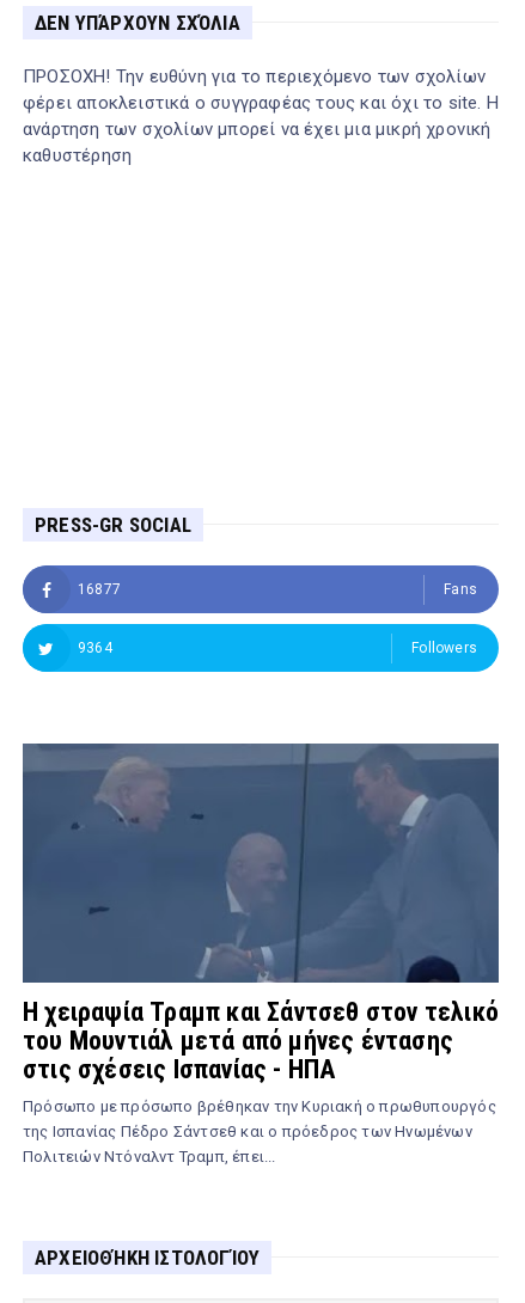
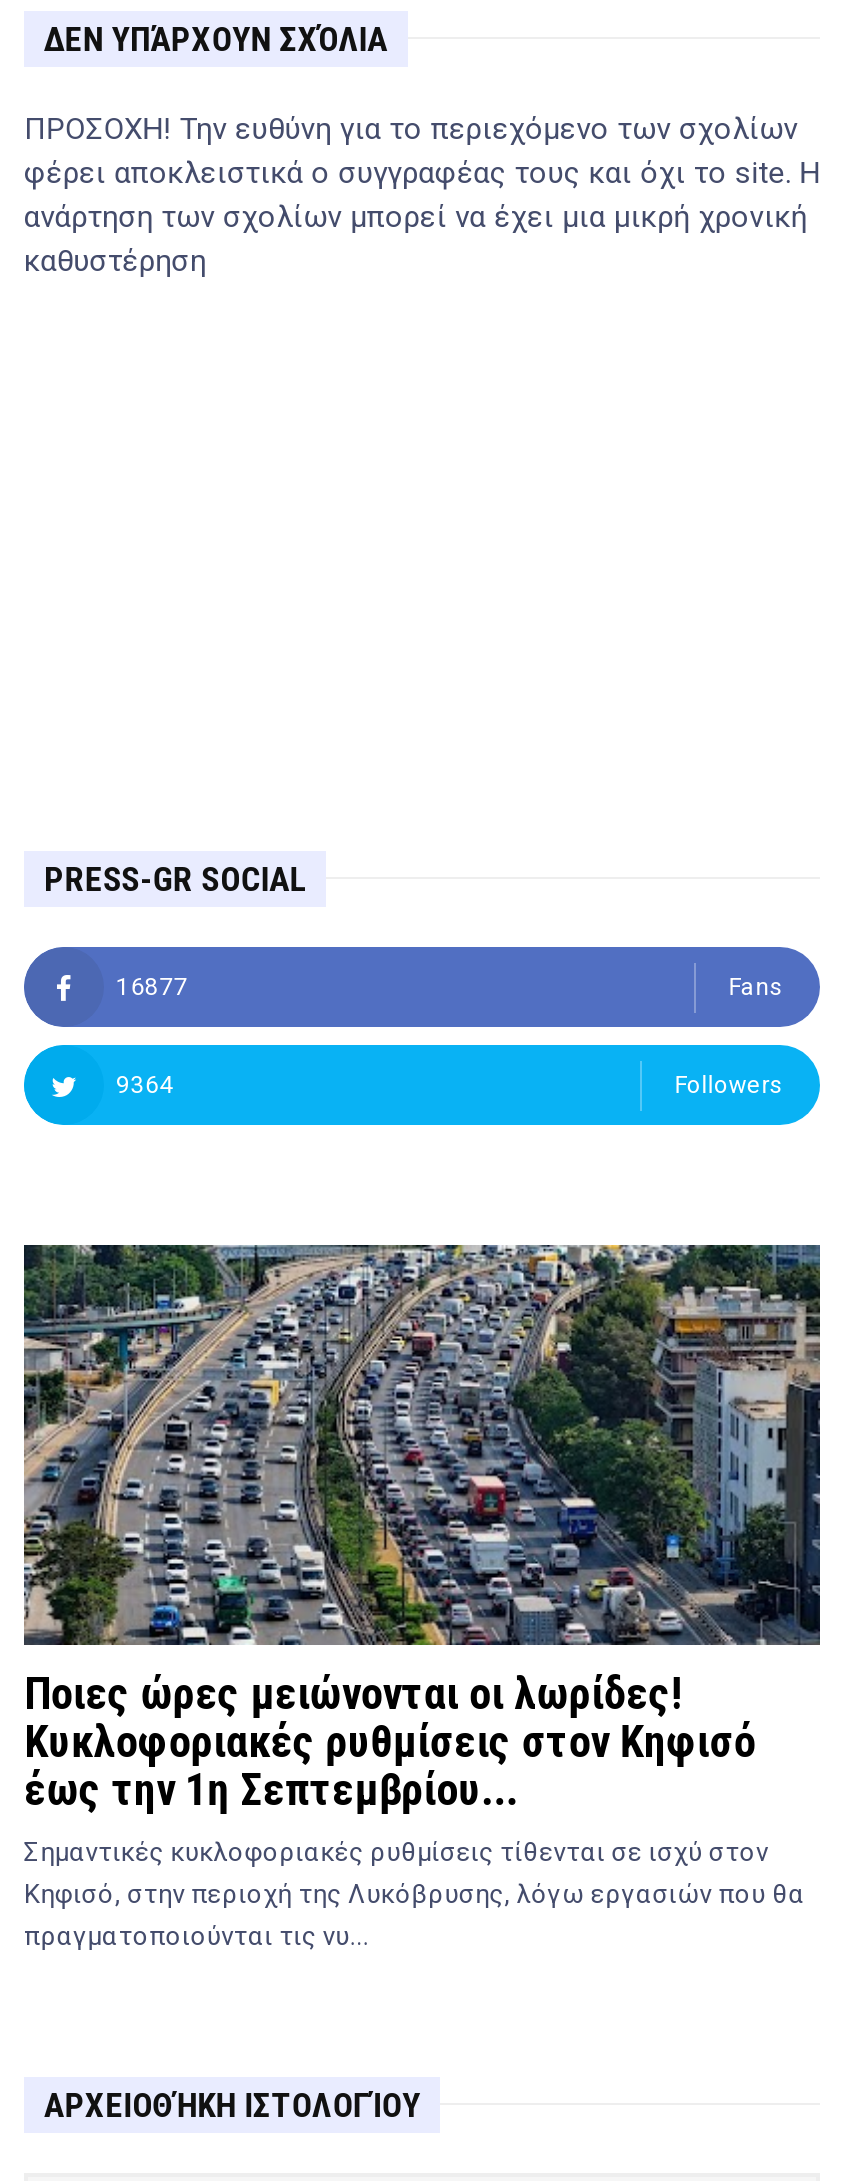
[22,742,500,1165] [image] | Η χειραψία Τραμπ και Σάντσεθ στον τελικό | του Μουντιάλ μετά από μήνες έντασης | στις σχέσεις Ισπανίας - ΗΠΑ | Πρόσωπο με πρόσωπο βρέθηκαν την Κυριακή ο πρωθυπουργός | της Ισπανίας Πέδρο Σάντσεθ και ο πρόεδρος των Ηνωμένων | Πολιτειών Ντόναλντ Τραμπ, έπει... -> [22,1243,822,1951] [image] | Ποιες ώρες μειώνονται οι λωρίδες! | Κυκλοφοριακές ρυθμίσεις στον Κηφισό | έως την 1η Σεπτεμβρίου... | Σημαντικές κυκλοφοριακές ρυθμίσεις τίθενται σε ισχύ στον | Κηφισό, στην περιοχή της Λυκόβρυσης, λόγω εργασιών που θα | πραγματοποιούνται τις νυ...

